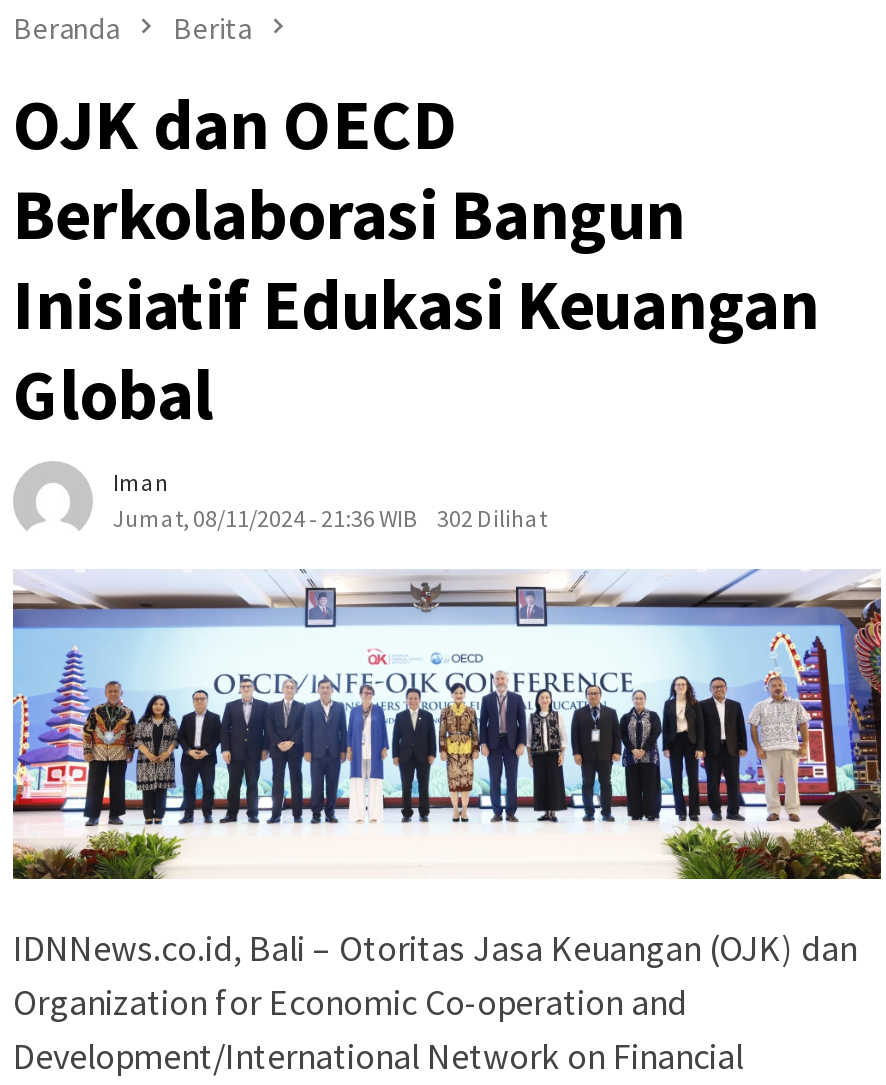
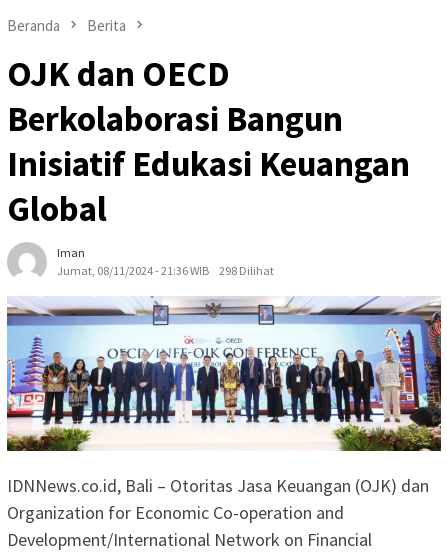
[113,504,547,534] Jumat, 08/11/2024 - 21:36 WIB 302 Dilihat -> [57,263,274,278] Jumat, 08/11/2024 - 21:36 WIB 298 Dilihat

